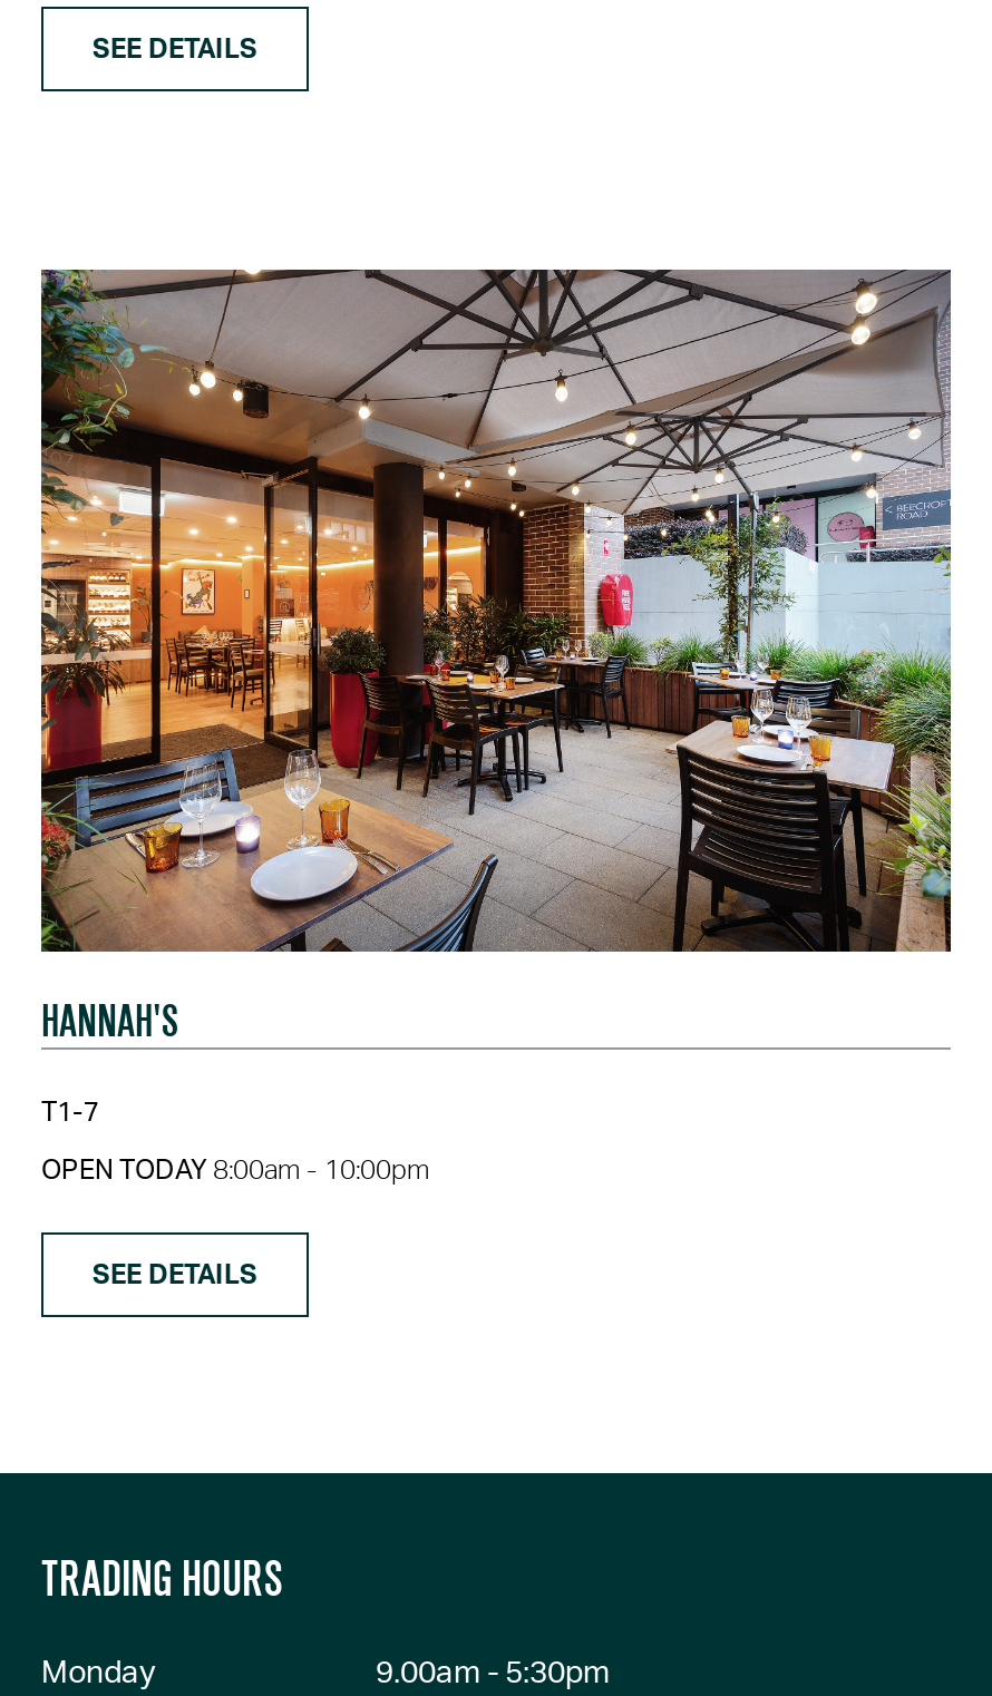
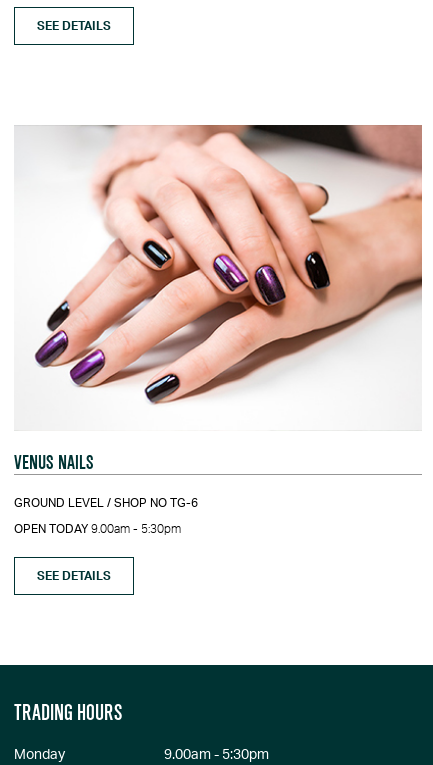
[39,267,953,1046] [image] | HANNAH'S -> [14,124,423,473] [image] | VENUS NAILS
[41,1098,99,1124] T1-7 -> [14,496,198,508] GROUND LEVEL / SHOP NO TG-6
[41,1156,429,1182] OPEN TODAY 8:00am - 10:00pm -> [14,522,181,534] OPEN TODAY 9.00am - 5:30pm

